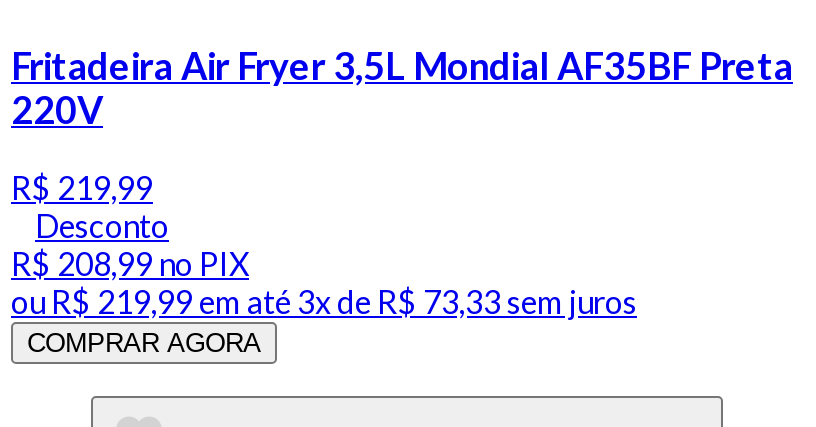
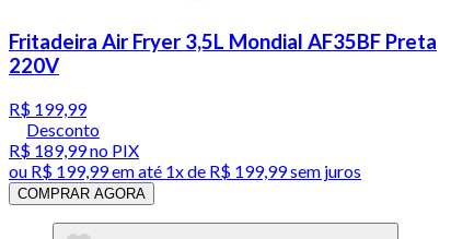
[11,169,153,207] R$ 219,99 -> [9,98,86,119] R$ 199,99
[11,245,249,283] R$ 208,99 no PIX -> [9,139,139,160] R$ 189,99 no PIX
[11,283,637,321] ou R$ 219,99 em até 3x de R$ 73,33 sem juros -> [9,160,361,181] ou R$ 199,99 em até 1x de R$ 199,99 sem juros

